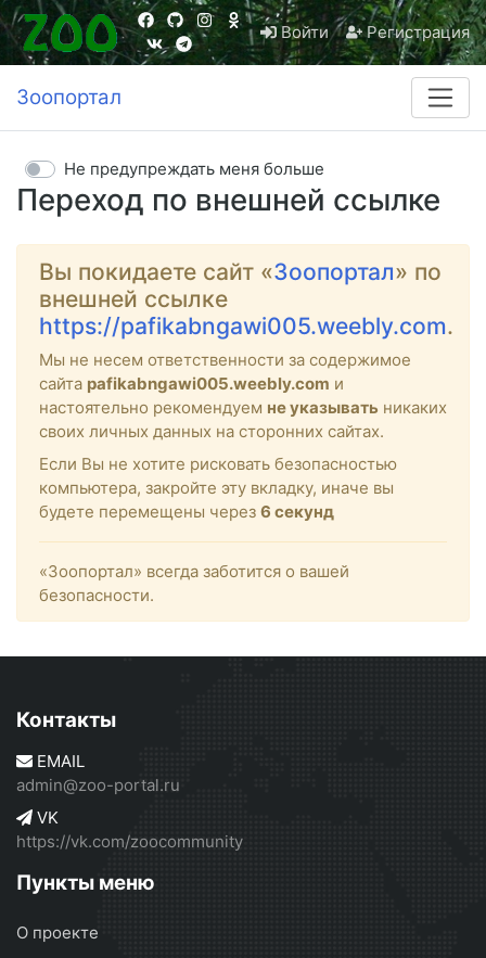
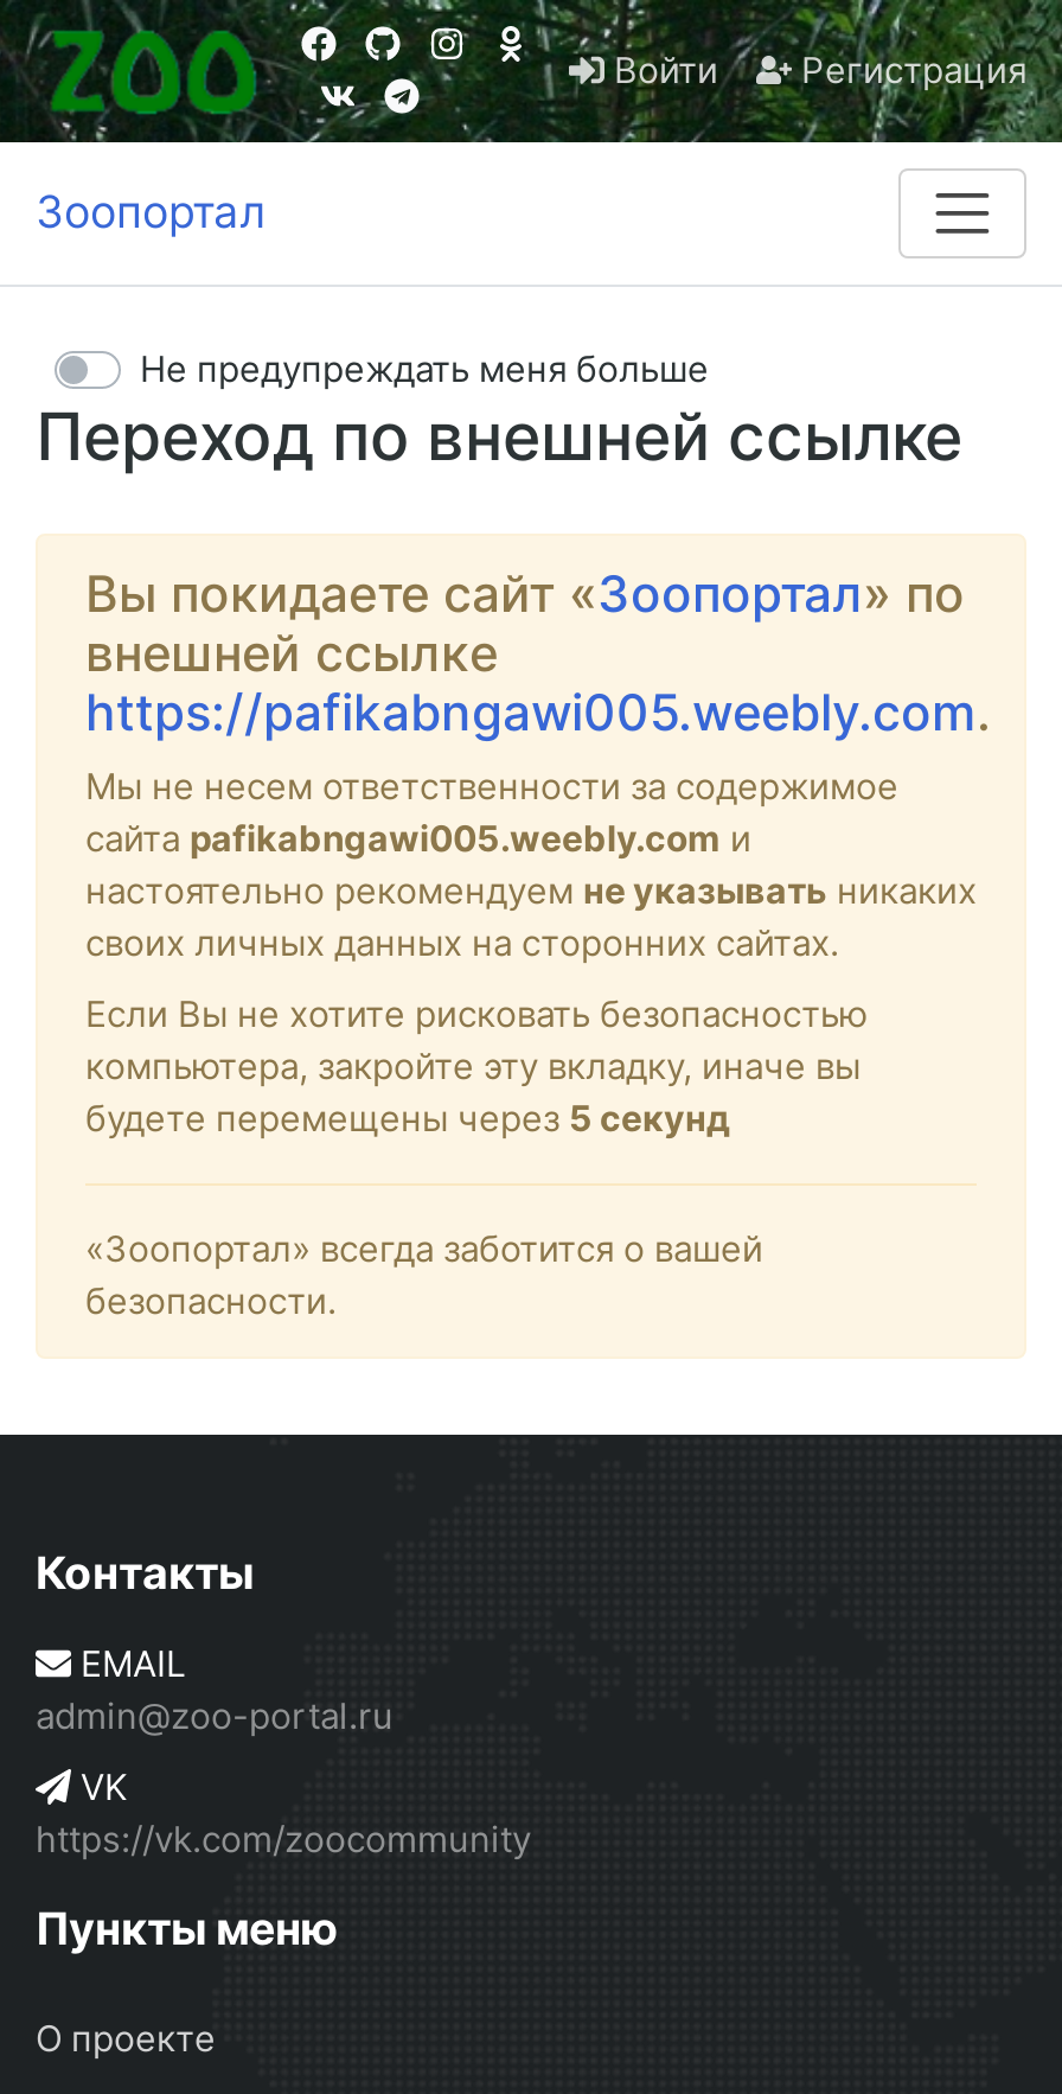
[39,501,334,521] будете перемещены через 6 секунд -> [85,1094,730,1139] будете перемещены через 5 секунд

